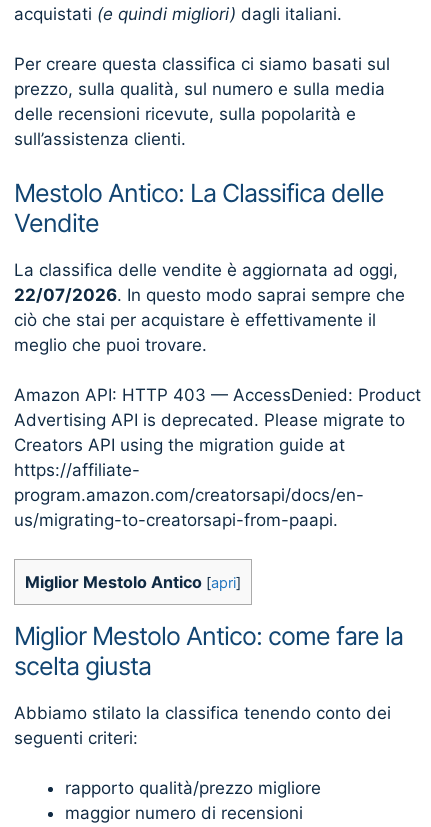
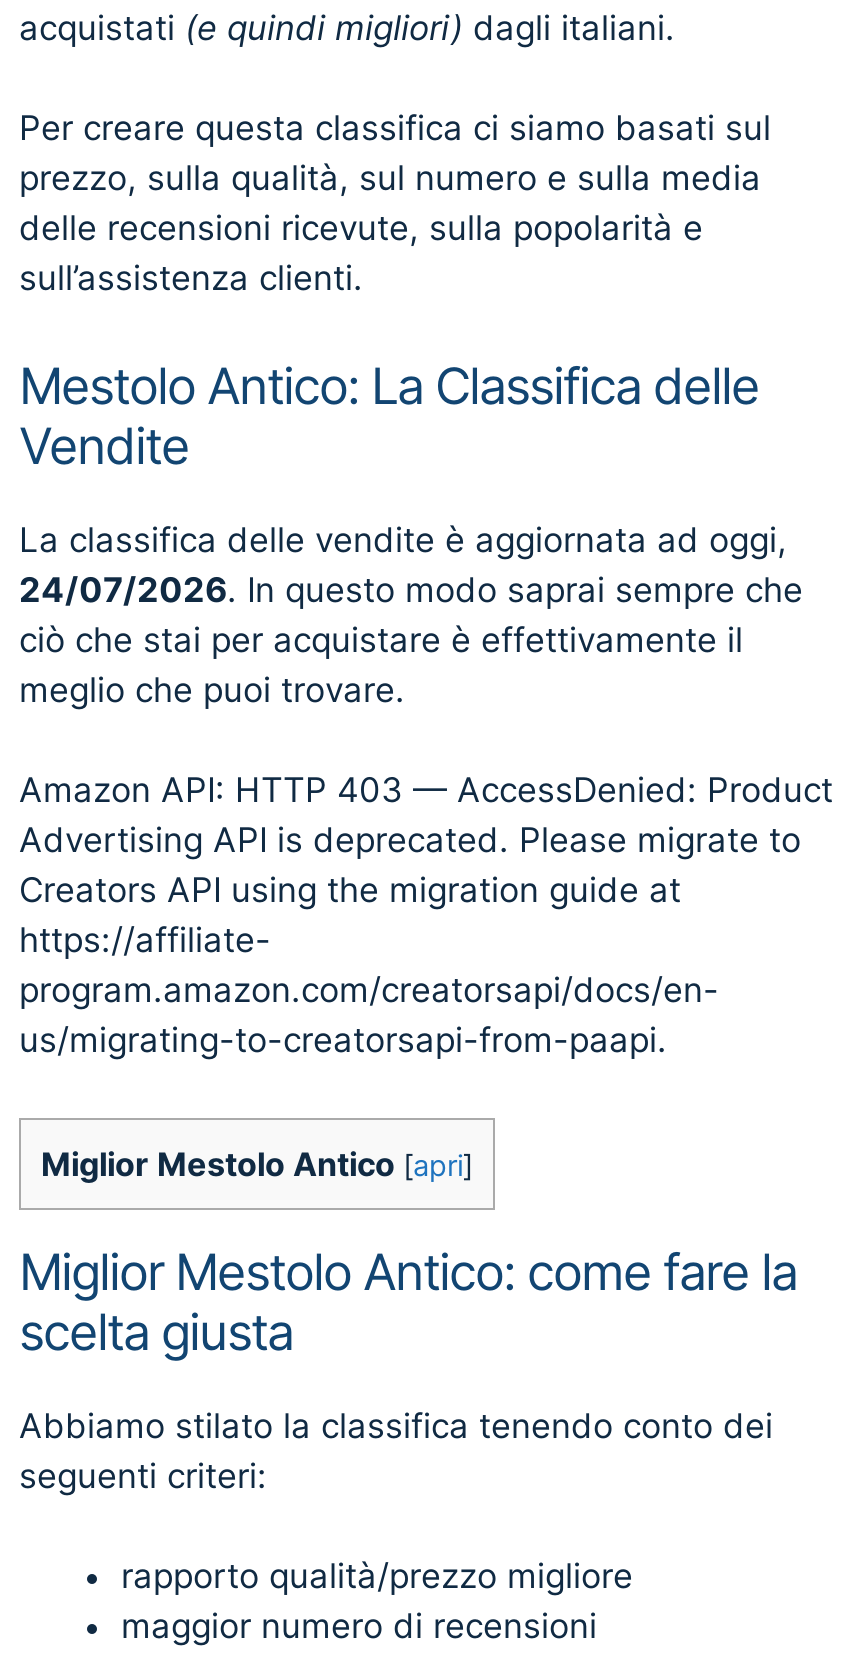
[14,284,405,304] 22/07/2026. In questo modo saprai sempre che -> [19,569,803,609] 24/07/2026. In questo modo saprai sempre che

